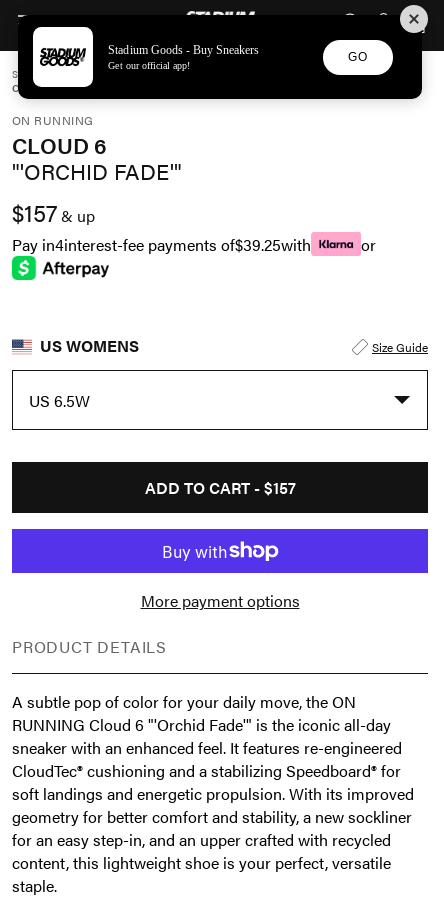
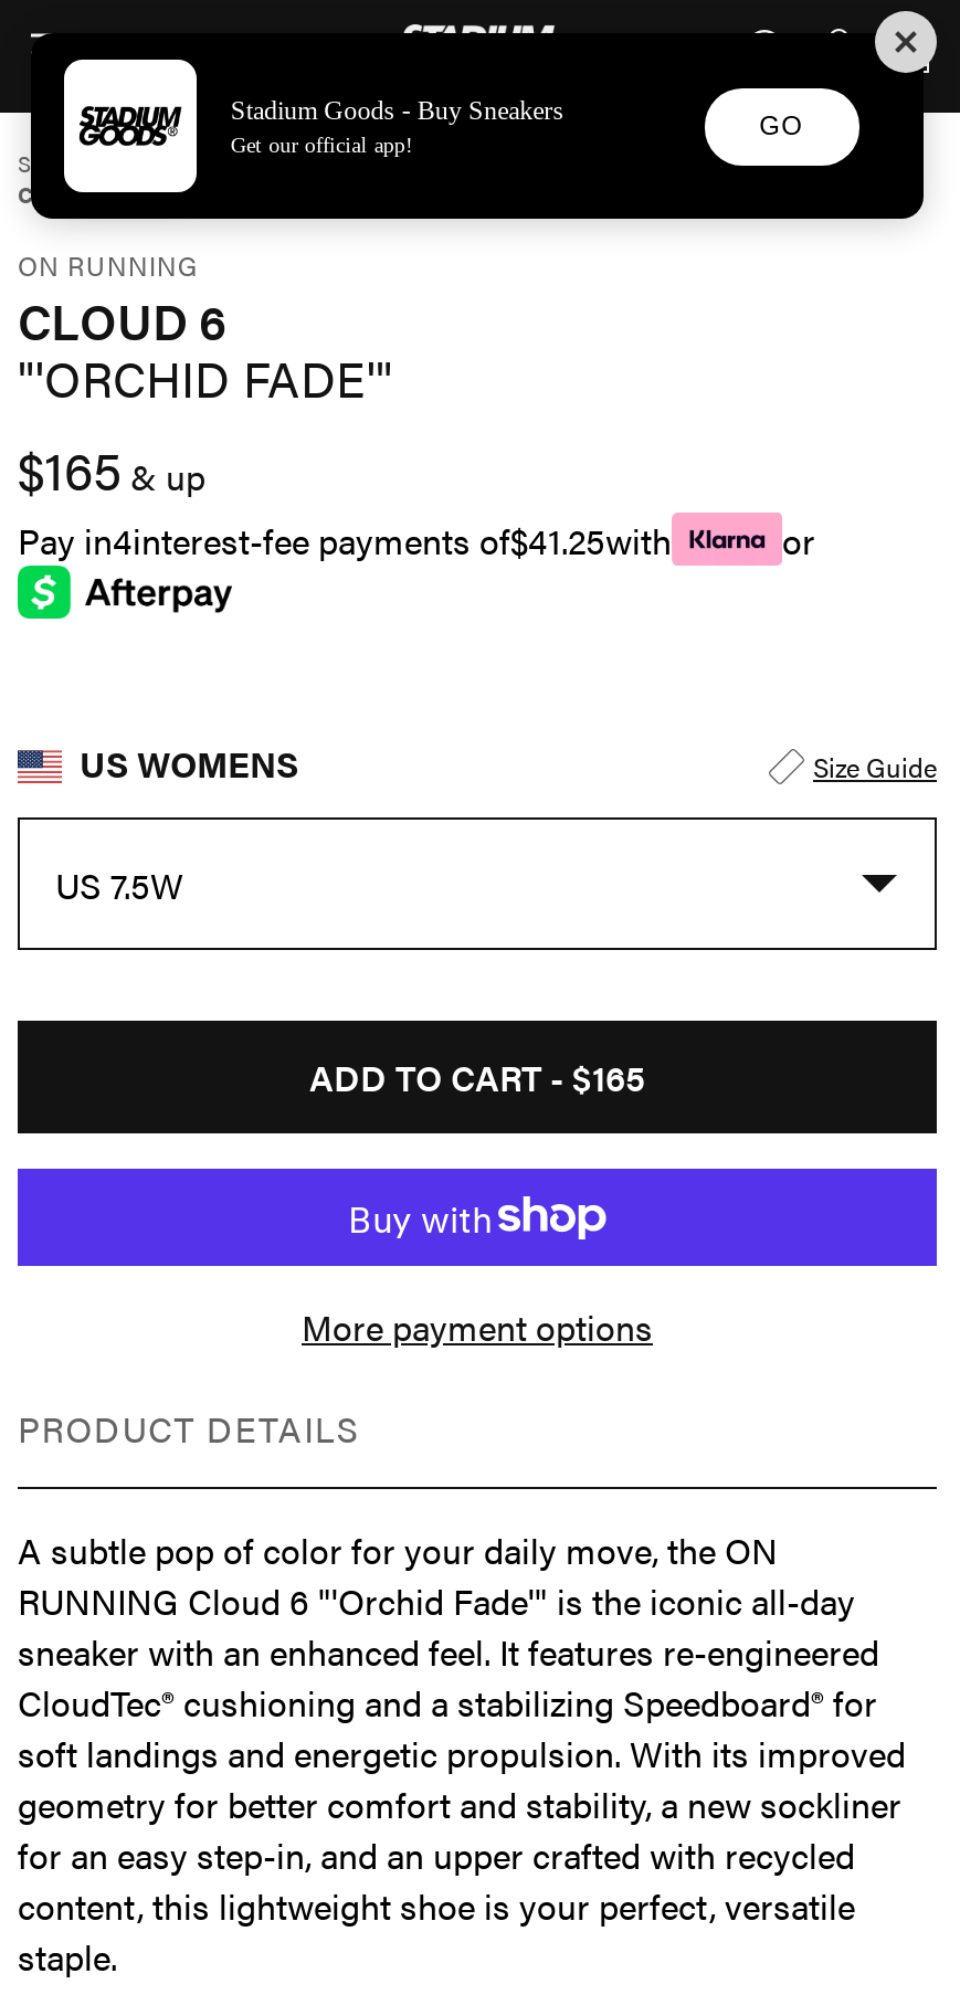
[12,195,95,229] $157& up -> [18,431,205,506] $165& up
[12,232,311,255] Pay in4interest-fee payments of$39.25with -> [18,514,672,564] Pay in4interest-fee payments of$41.25with
[29,388,90,411] US 6.5W -> [55,858,183,909] US 7.5W
[144,476,295,499] ADD TO CART - $157 -> [309,1052,645,1103] ADD TO CART - $165

